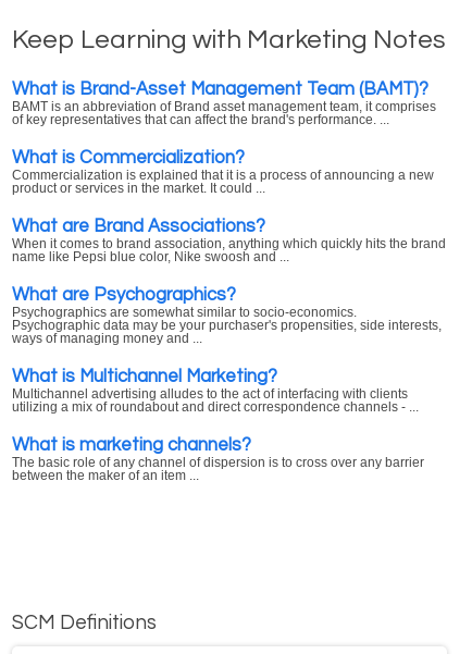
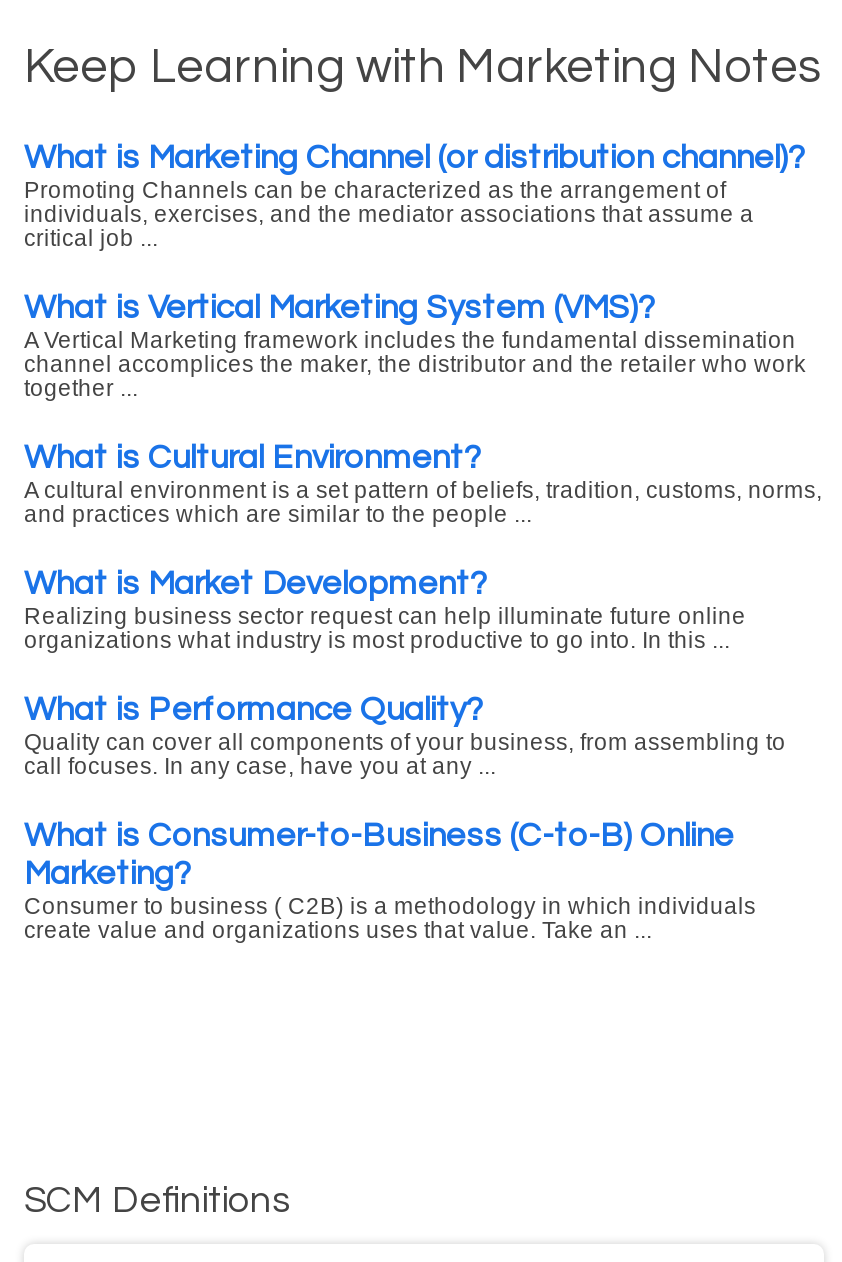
[12,79,436,126] What is Brand-Asset Management Team (BAMT)? | BAMT is an abbreviation of Brand asset management team, it comprises | of key representatives that can affect the brand's performance. ... -> [24,140,806,250] What is Marketing Channel (or distribution channel)? | Promoting Channels can be characterized as the arrangement of | individuals, exercises, and the mediator associations that assume a | critical job ...
[12,148,434,195] What is Commercialization? | Commercialization is explained that it is a process of announcing a new | product or services in the market. It could ... -> [24,290,806,400] What is Vertical Marketing System (VMS)? | A Vertical Marketing framework includes the fundamental dissemination | channel accomplices the maker, the distributor and the retailer who work | together ...
[12,217,446,263] What are Brand Associations? | When it comes to brand association, anything which quickly hits the brand | name like Pepsi blue color, Nike swoosh and ... -> [24,440,822,526] What is Cultural Environment? | A cultural environment is a set pattern of beliefs, tradition, customs, norms, | and practices which are similar to the people ...
[12,285,442,345] What are Psychographics? | Psychographics are somewhat similar to socio-economics. | Psychographic data may be your purchaser's propensities, side interests, | ways of managing money and ... -> [24,566,746,652] What is Market Development? | Realizing business sector request can help illuminate future online | organizations what industry is most productive to go into. In this ...
[12,367,419,414] What is Multichannel Marketing? | Multichannel advertising alludes to the act of interfacing with clients | utilizing a mix of roundabout and direct correspondence channels - ... -> [24,692,786,778] What is Performance Quality? | Quality can cover all components of your business, from assembling to | call focuses. In any case, have you at any ...
[12,435,424,482] What is marketing channels? | The basic role of any channel of dispersion is to cross over any barrier | between the maker of an item ... -> [24,818,756,942] What is Consumer-to-Business (C-to-B) Online | Marketing? | Consumer to business ( C2B) is a methodology in which individuals | create value and organizations uses that value. Take an ...

